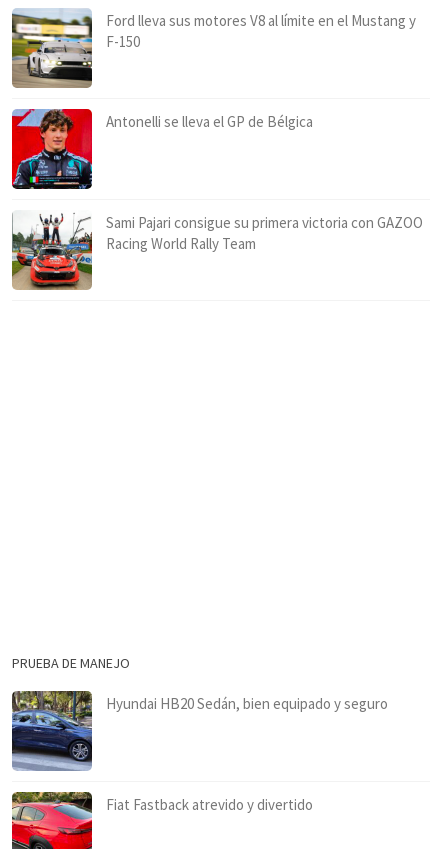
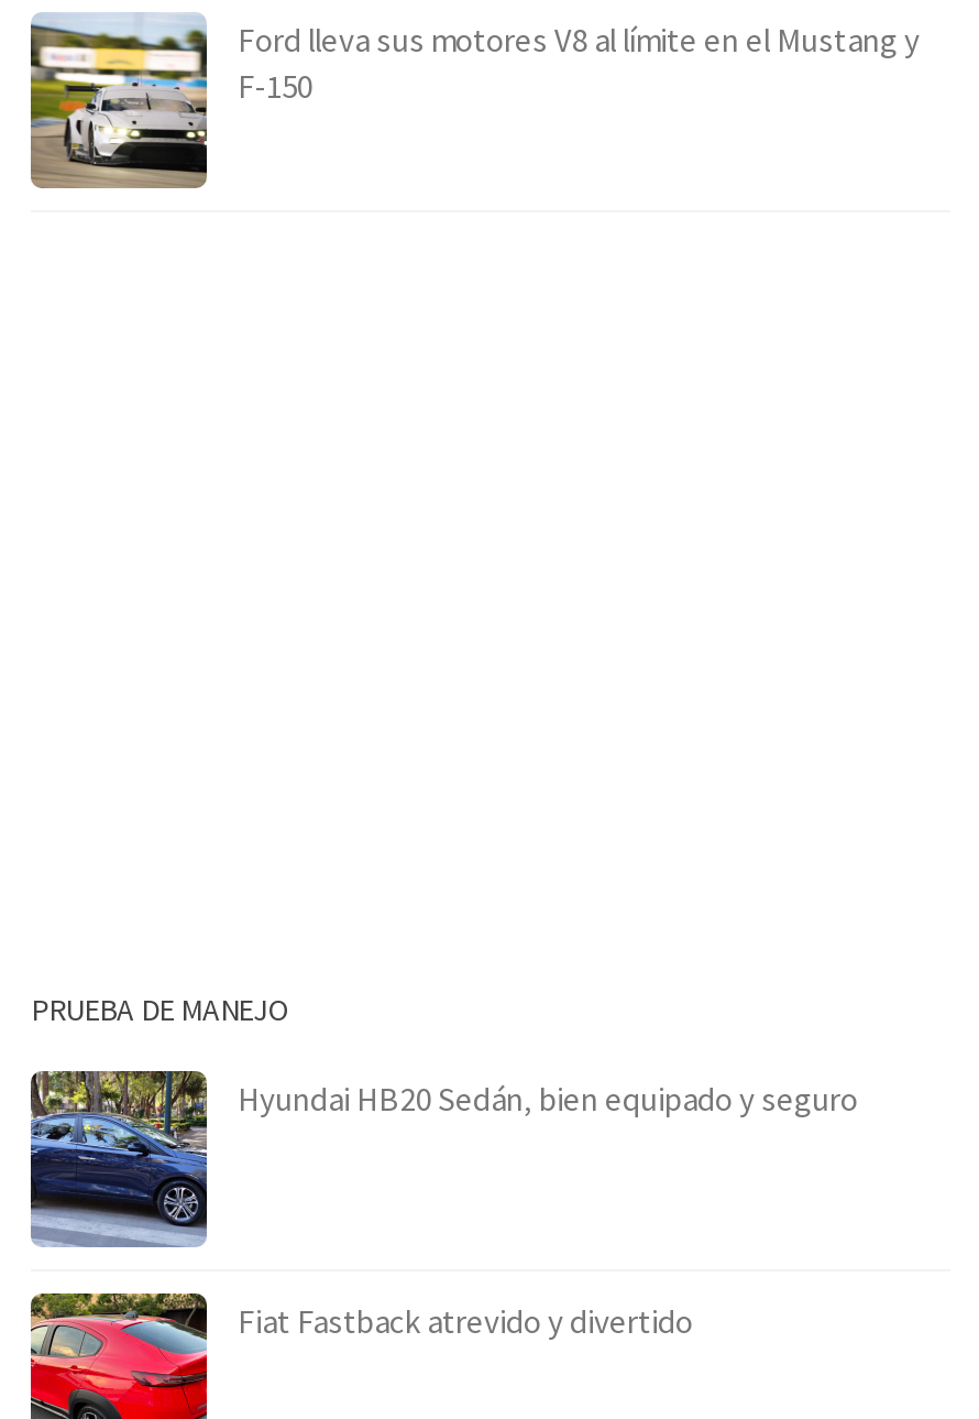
[11,108,313,190] [image] | Antonelli se lleva el GP de Bélgica -> none
[11,213,423,289] [image] | Sami Pajari consigue su primera victoria con GAZOO | Racing World Rally Team -> none

